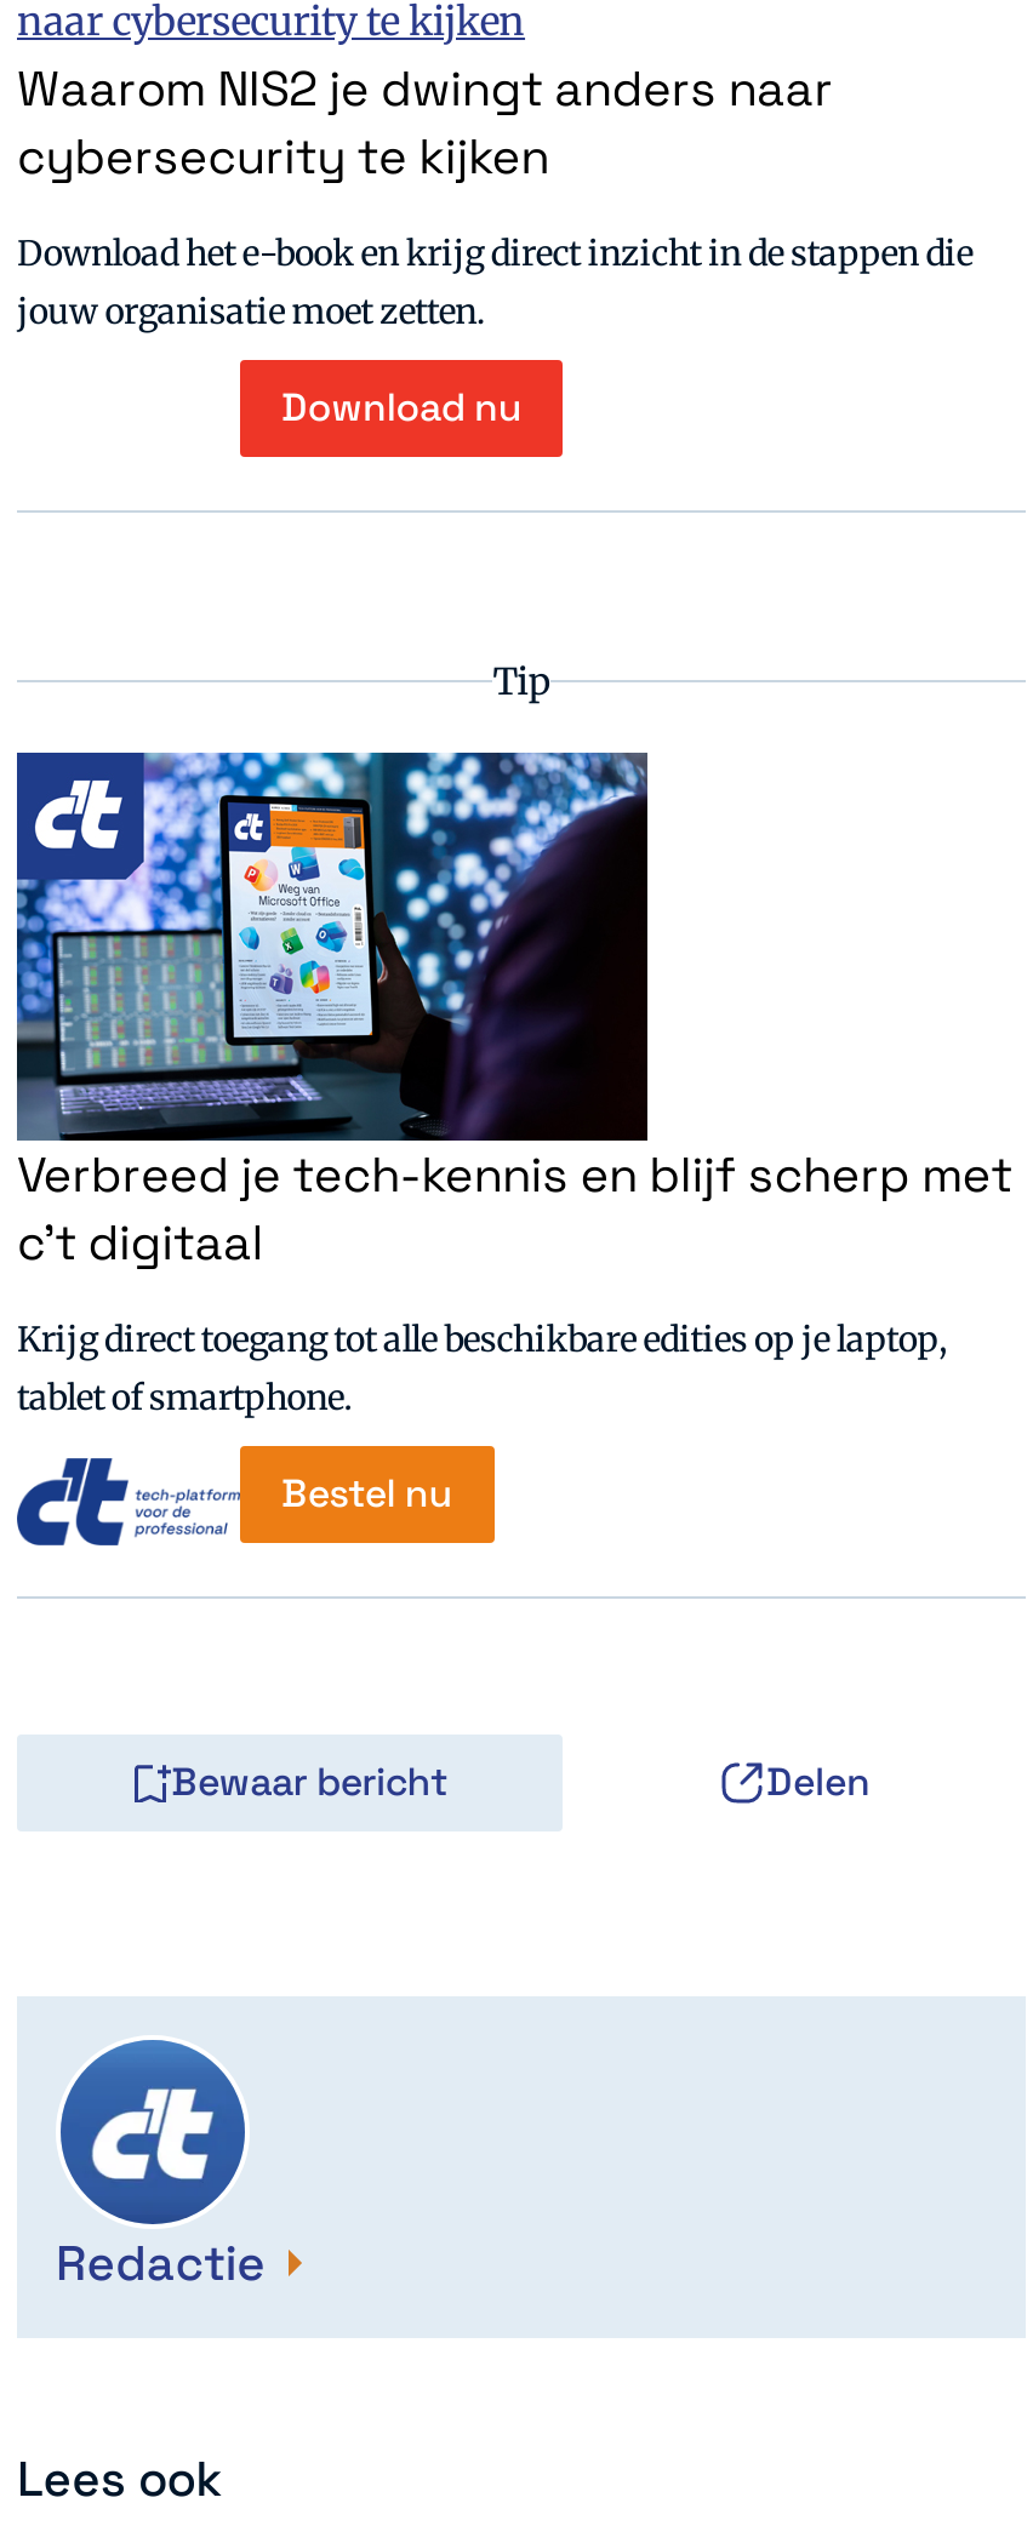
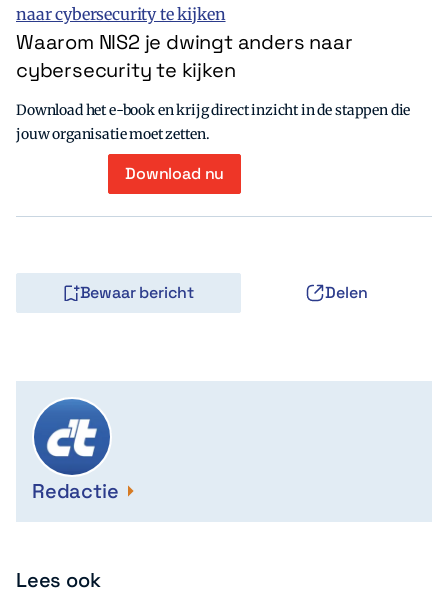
[493,658,550,704] Tip -> none
[15,750,1012,1519] [image] | Verbreed je tech-kennis en blijf scherp met | c’t digitaal | Krijg direct toegang tot alle beschikbare edities op je laptop, | tablet of smartphone. | Bestel nu -> none

